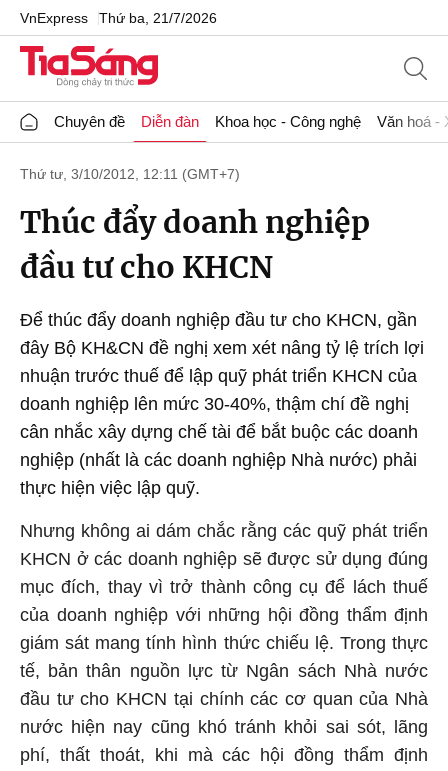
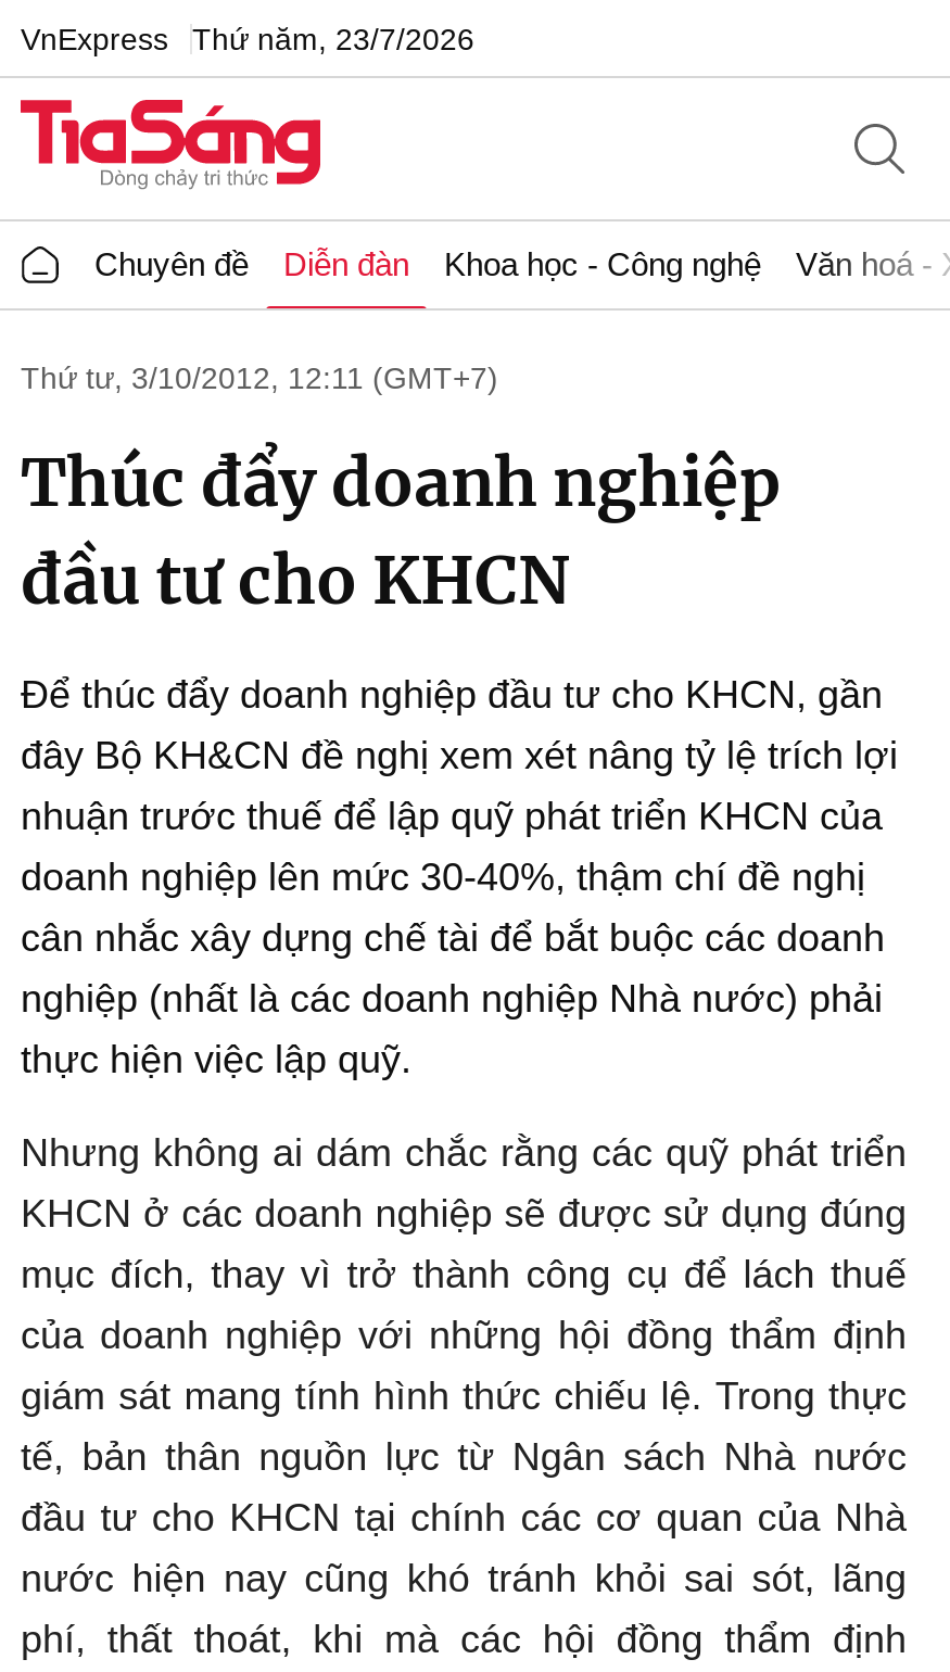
[20,9,217,25] VnExpress Thứ ba, 21/7/2026 -> [21,21,474,55] VnExpress Thứ năm, 23/7/2026

